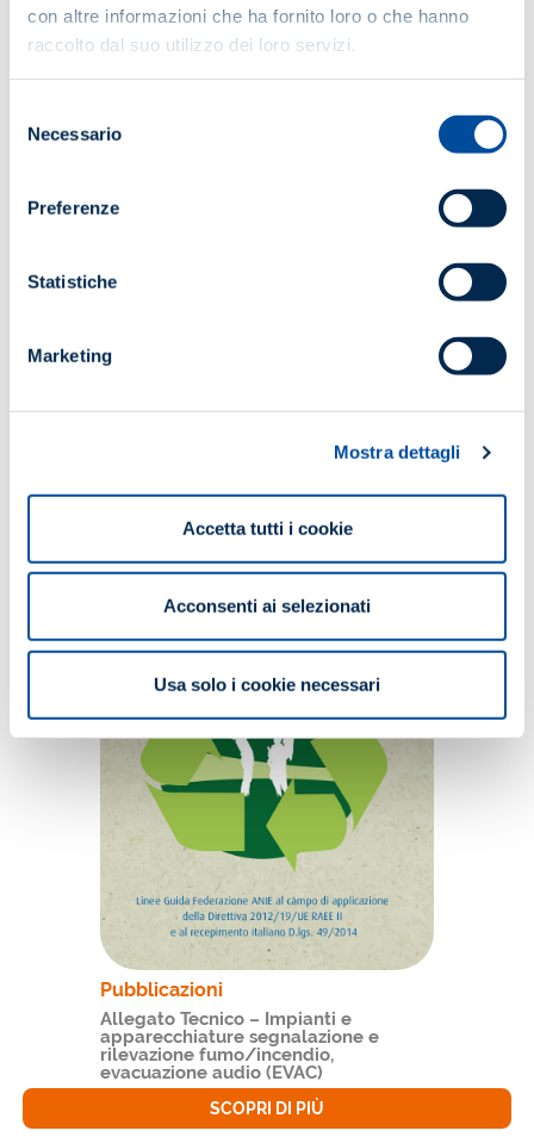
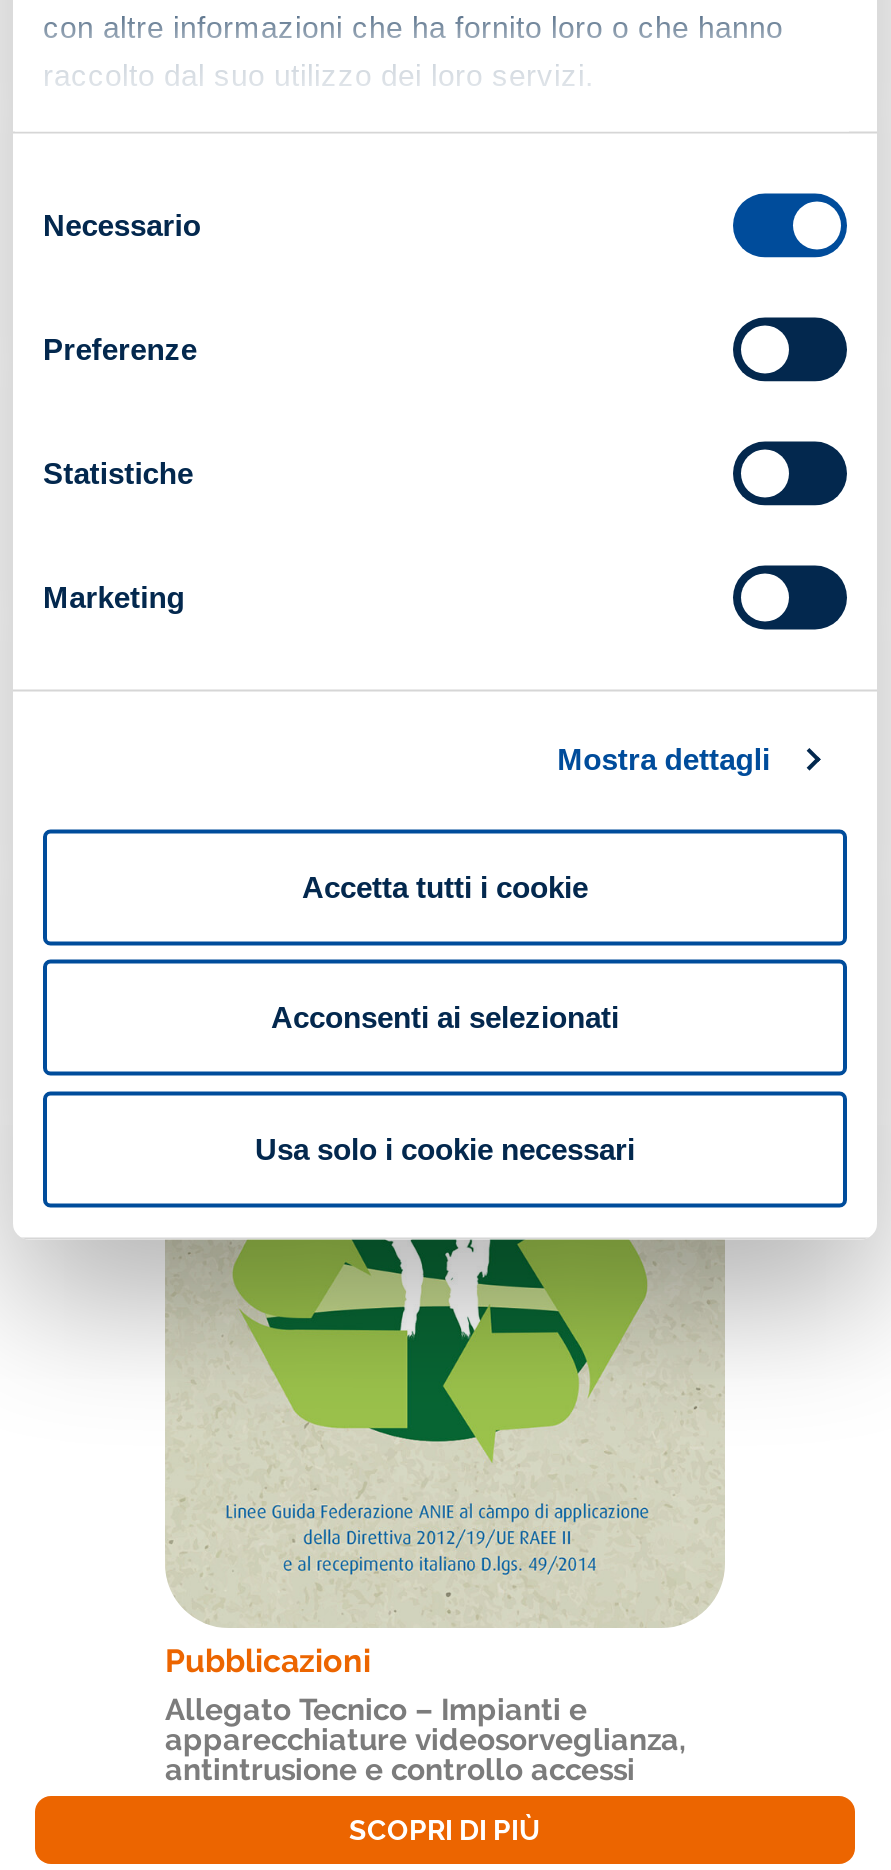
[100,1026,379,1083] apparecchiature segnalazione e | rilevazione fumo/incendio, | evacuazione audio (EVAC) -> [165,1722,685,1788] apparecchiature videosorveglianza, | antintrusione e controllo accessi

